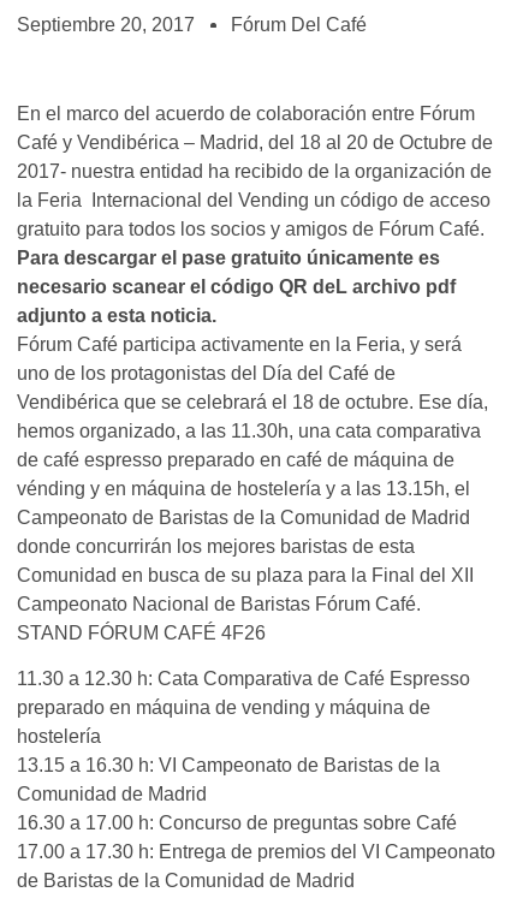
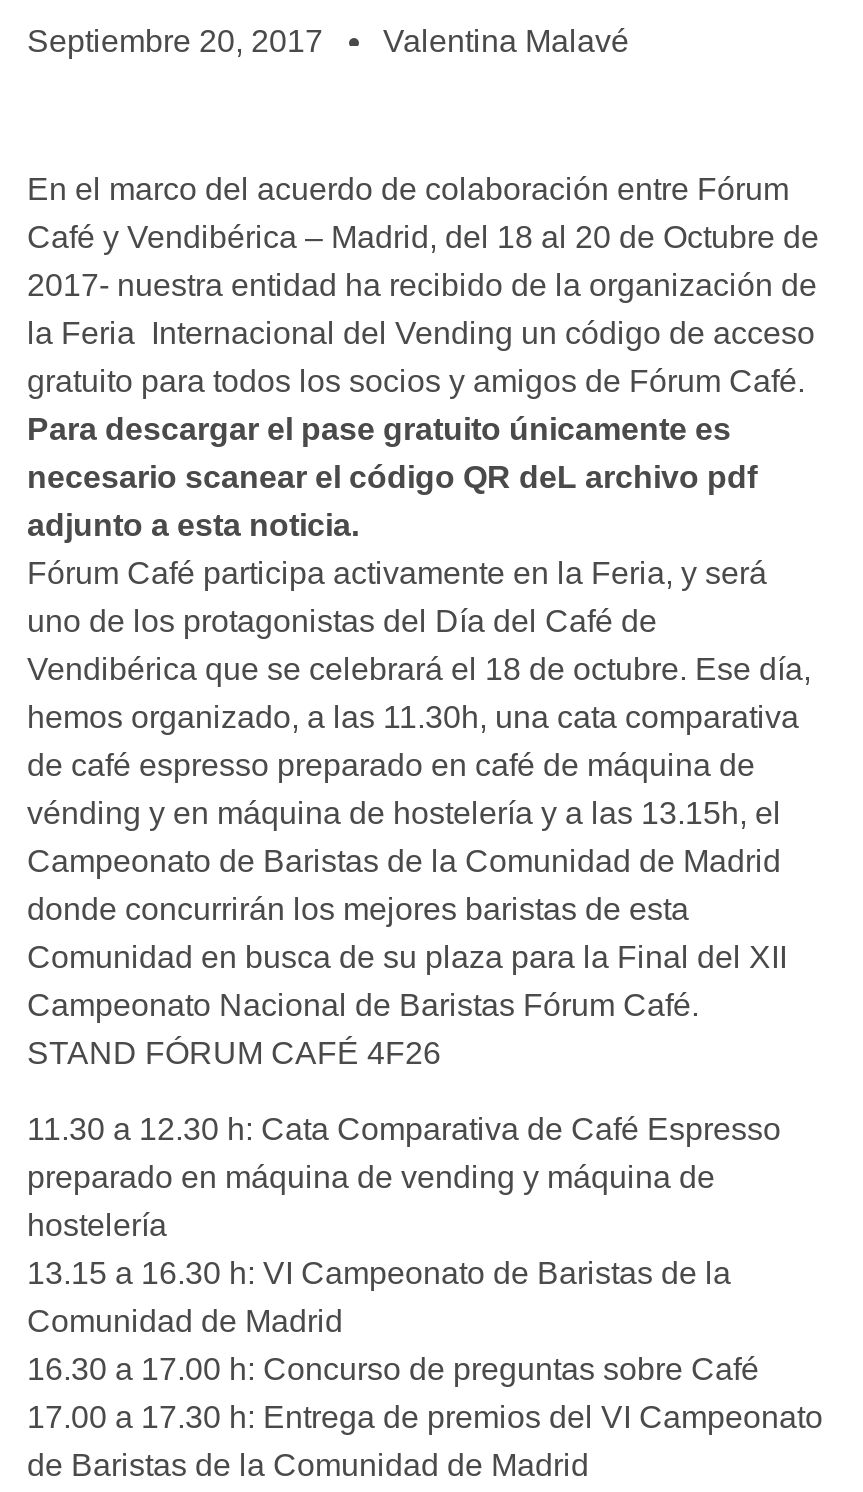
[231,14,367,35] Fórum Del Café -> [383,24,629,58] Valentina Malavé

